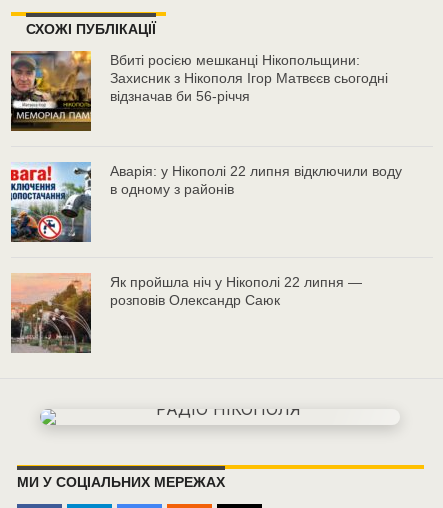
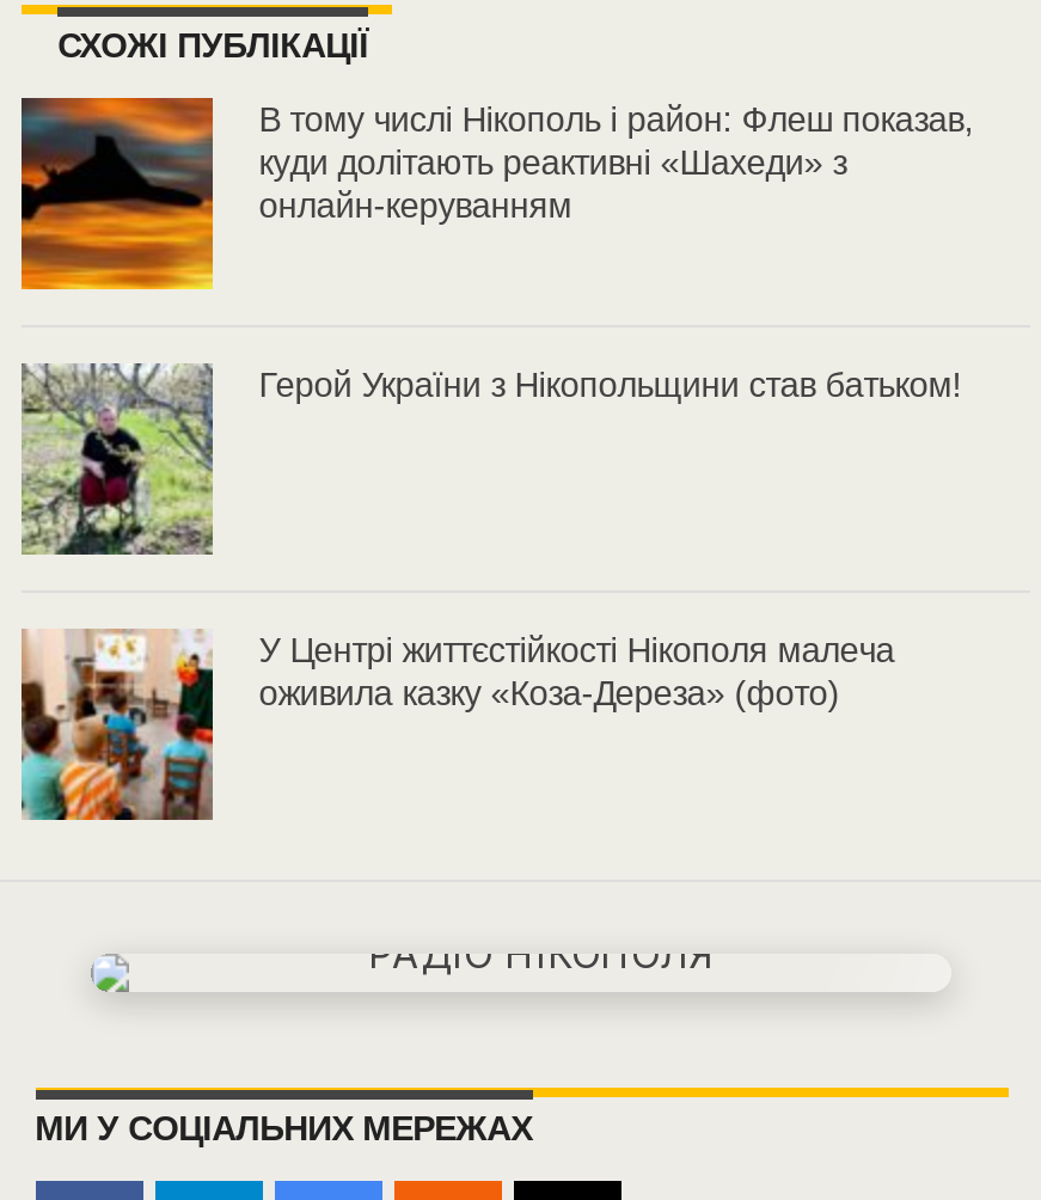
[10,50,388,132] [image] | Вбиті росією мешканці Нікопольщини: | Захисник з Нікополя Ігор Матвєєв сьогодні | відзначав би 56-річчя -> [19,96,974,292] [image] | В тому числі Нікополь і район: Флеш показав, | куди долітають реактивні «Шахеди» з | онлайн-керуванням
[10,162,402,243] [image] | Аварія: у Нікополі 22 липня відключили воду | в одному з районів -> [19,361,962,555] [image] | Герой України з Нікопольщини став батьком!
[10,273,362,353] [image] | Як пройшла ніч у Нікополі 22 липня — | розповів Олександр Саюк -> [19,629,895,822] [image] | У Центрі життєстійкості Нікополя малеча | оживила казку «Коза-Дереза» (фото)

